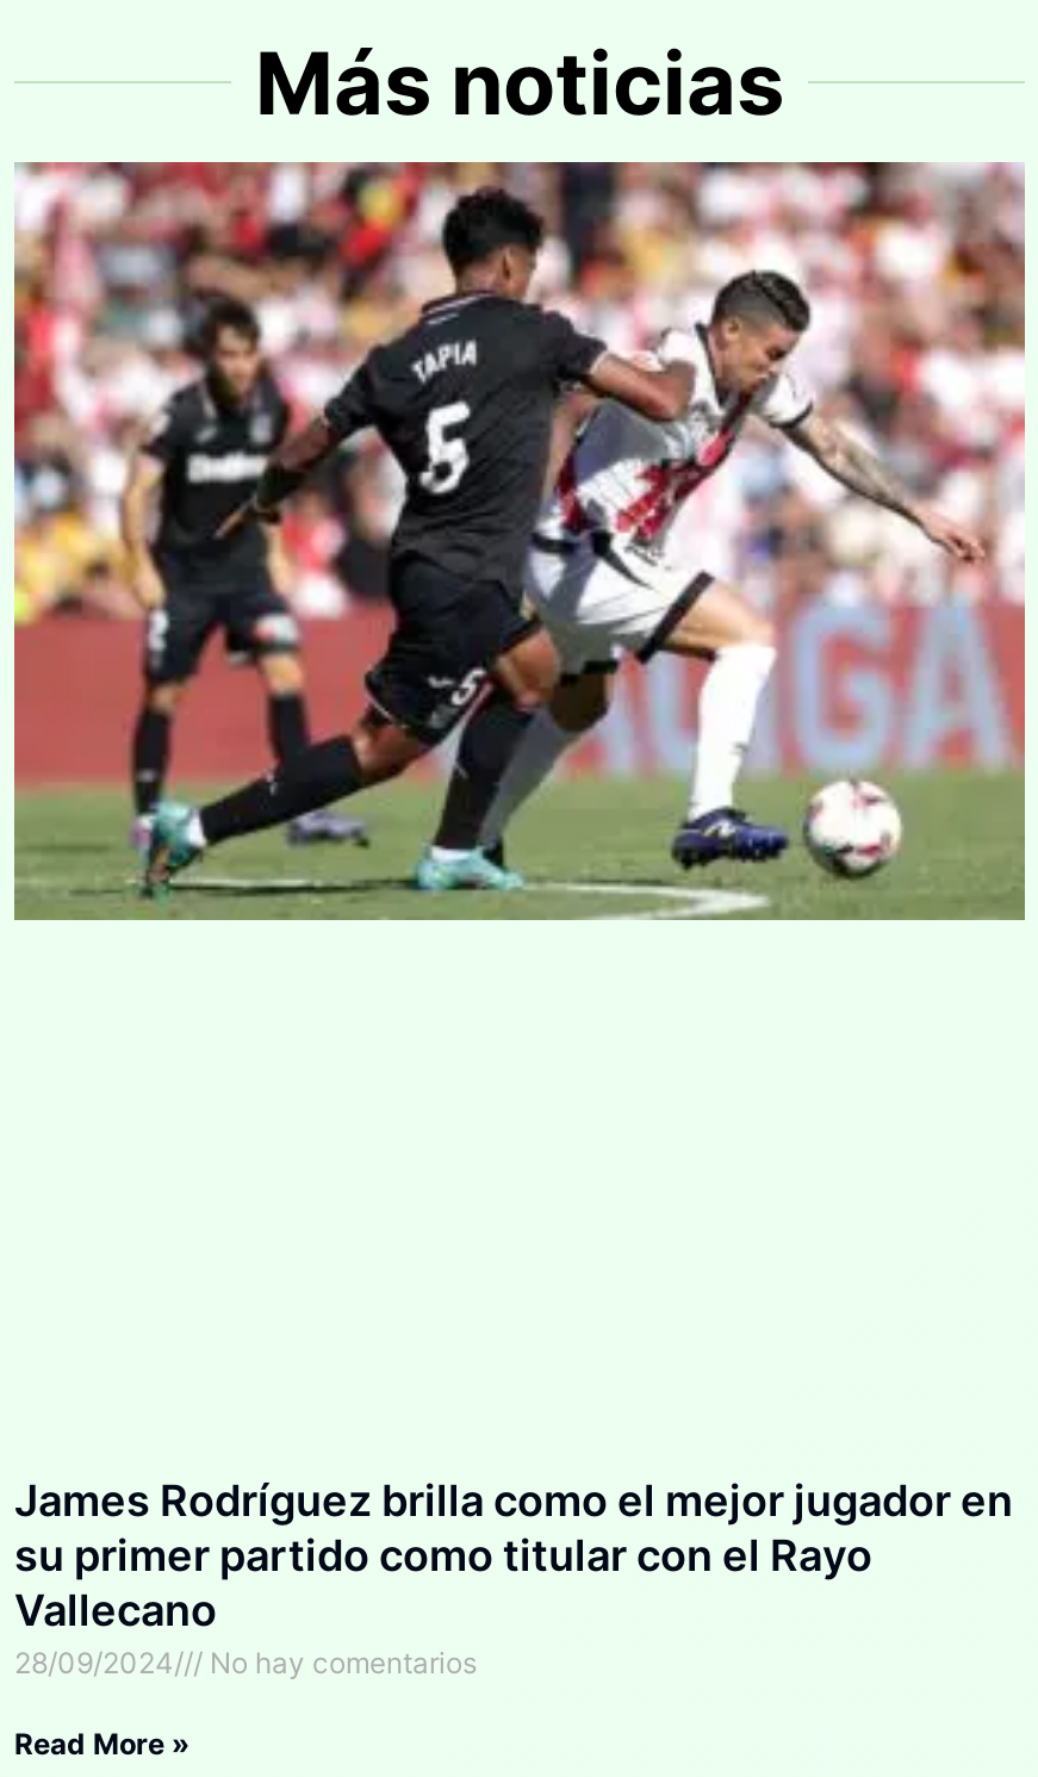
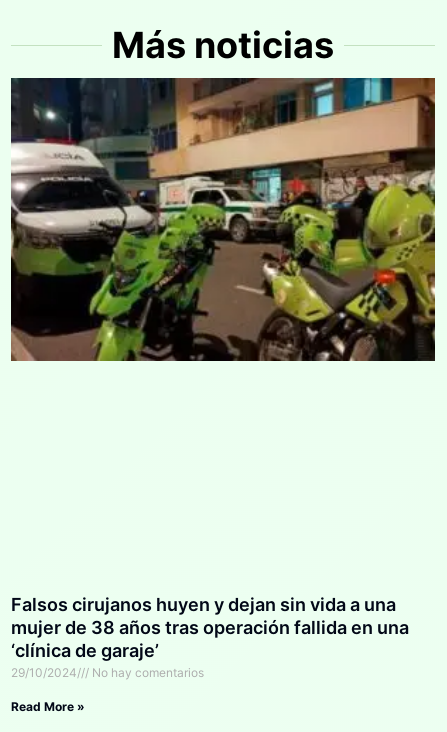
[12,160,1027,922] [image] -> [10,77,436,362] [image]
[14,1476,1013,1681] James Rodríguez brilla como el mejor jugador en | su primer partido como titular con el Rayo | Vallecano | 28/09/2024 -> [11,594,409,680] Falsos cirujanos huyen y dejan sin vida a una | mujer de 38 años tras operación fallida en una | ‘clínica de garaje’ | 29/10/2024

